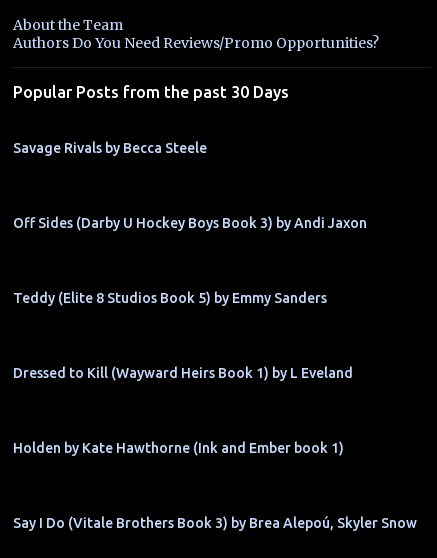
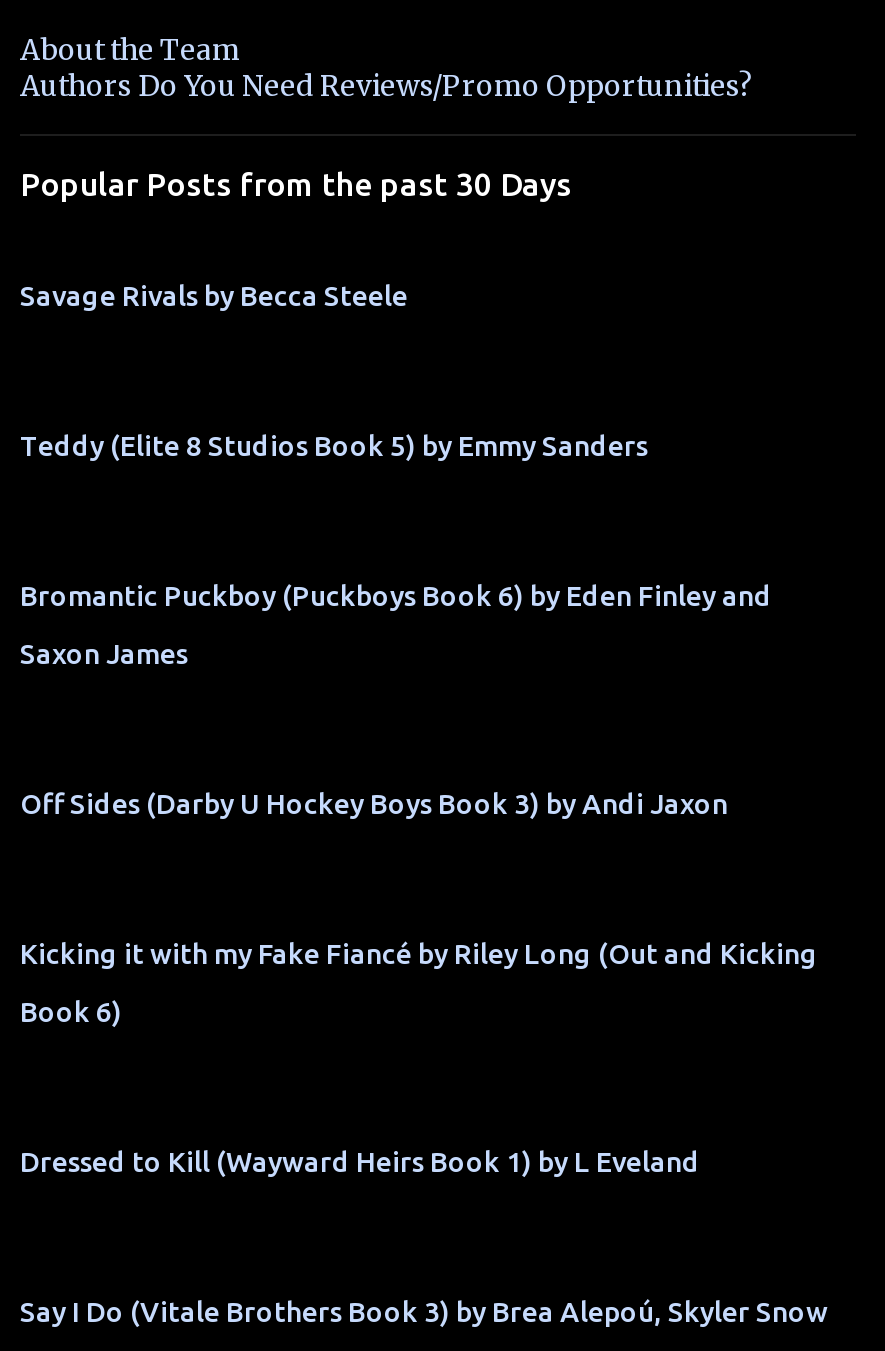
none -> [20,580,772,670] Bromantic Puckboy (Puckboys Book 6) by Eden Finley and | Saxon James
moved [13,215,367,231] -> [20,788,728,820]: Off Sides (Darby U Hockey Boys Book 3) by Andi Jaxon
none -> [20,938,818,1028] Kicking it with my Fake Fiancé by Riley Long (Out and Kicking | Book 6)
moved [13,290,327,306] -> [20,430,648,462]: Teddy (Elite 8 Studios Book 5) by Emmy Sanders
moved [13,365,353,381] -> [20,1146,700,1178]: Dressed to Kill (Wayward Heirs Book 1) by L Eveland
[13,440,344,456] Holden by Kate Hawthorne (Ink and Ember book 1) -> none

